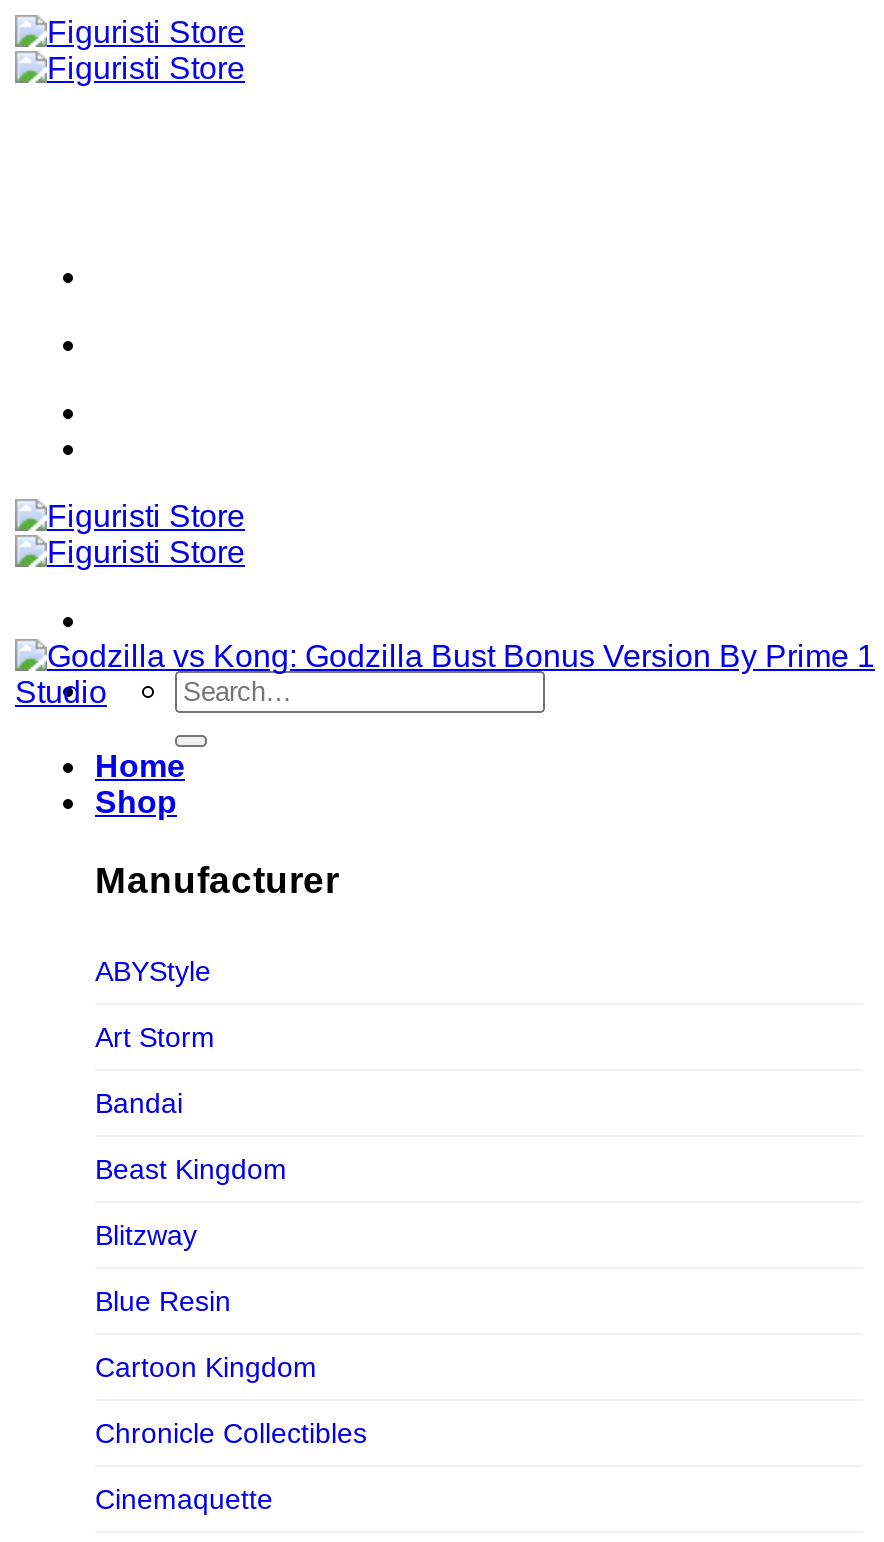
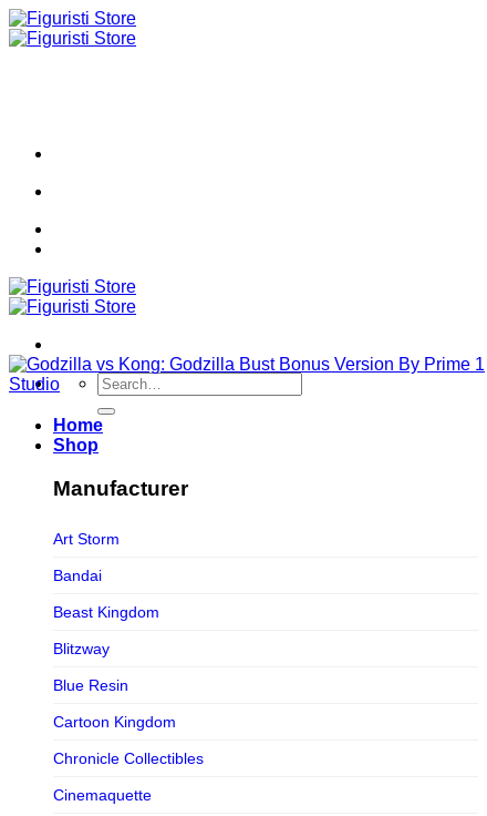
[95,956,211,988] ABYStyle -> none

